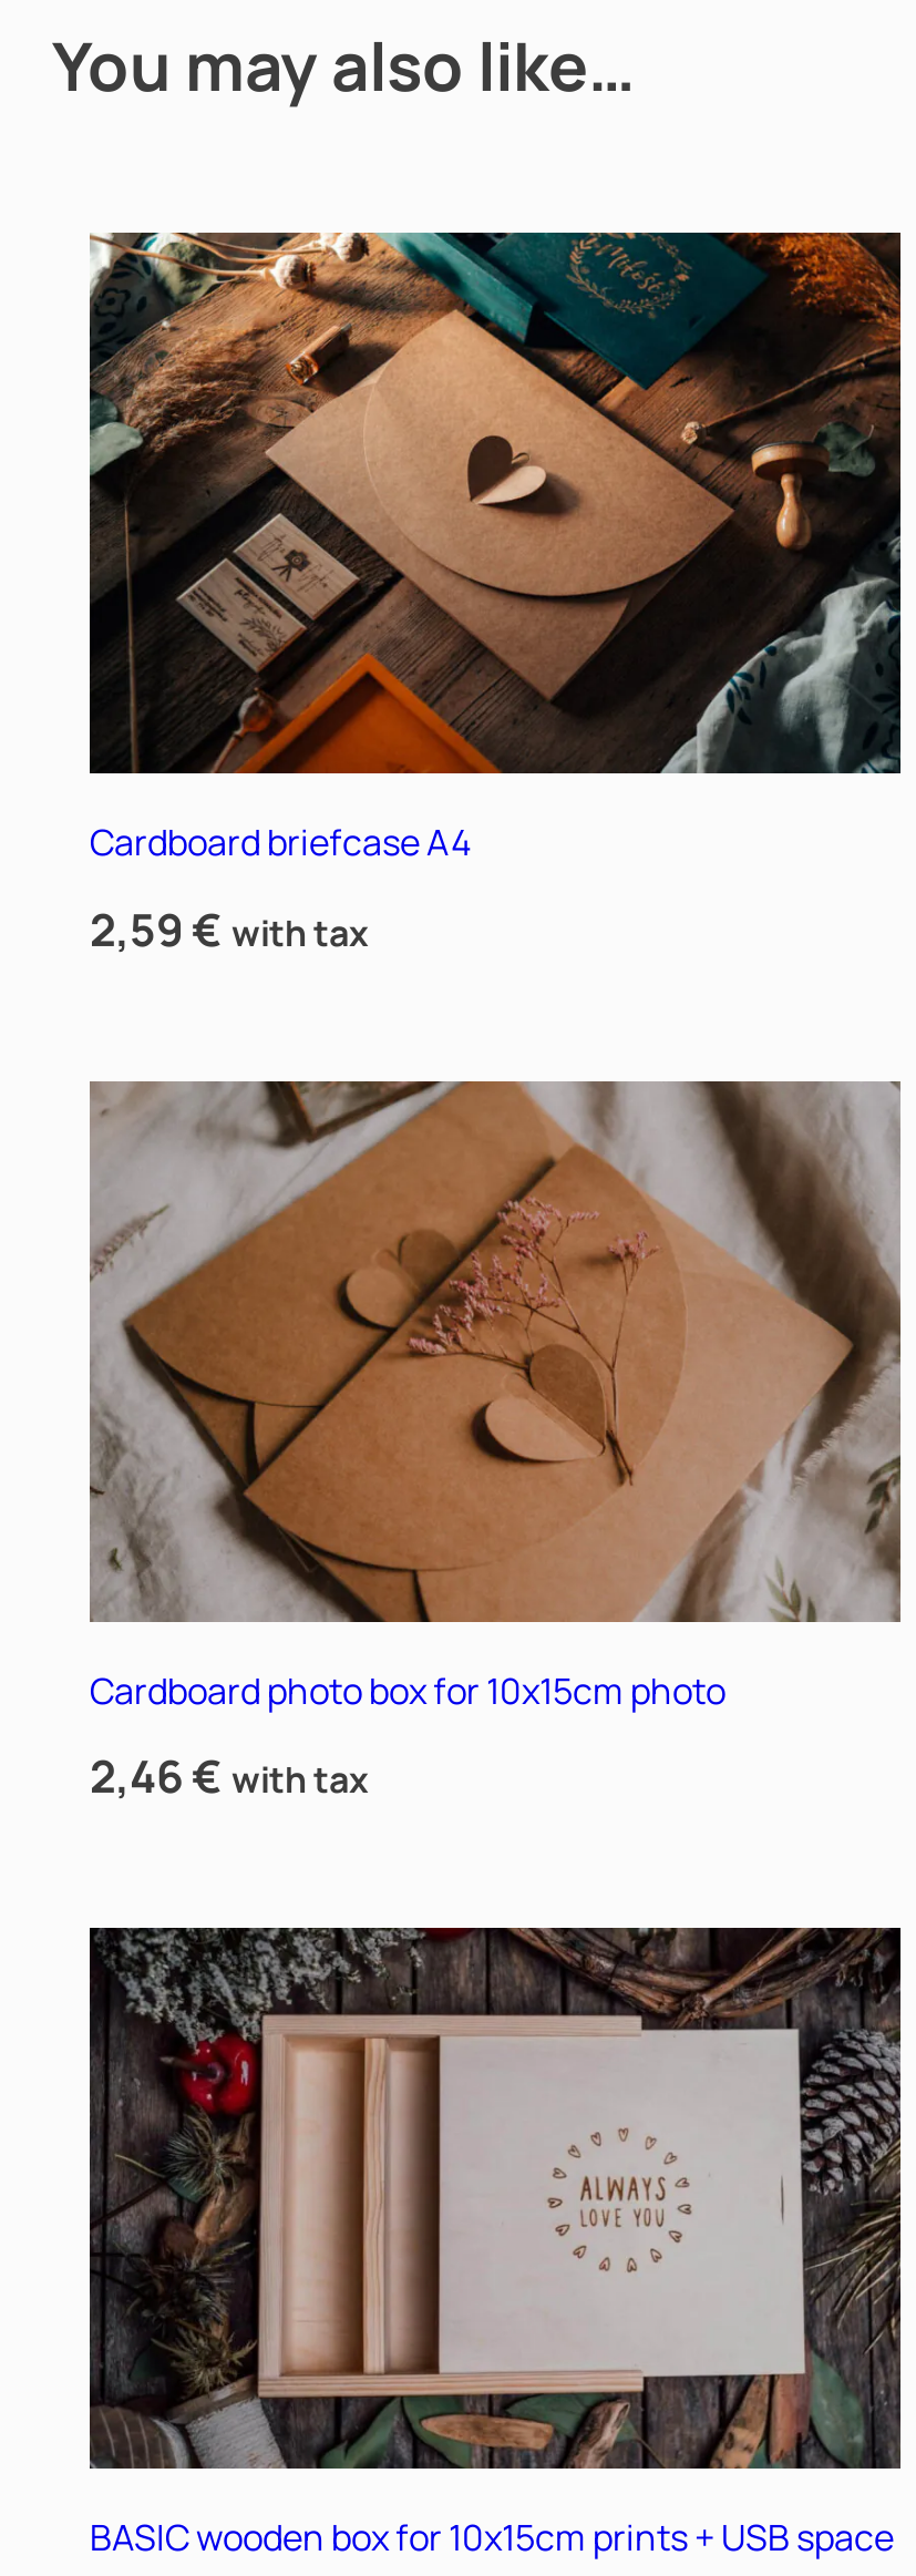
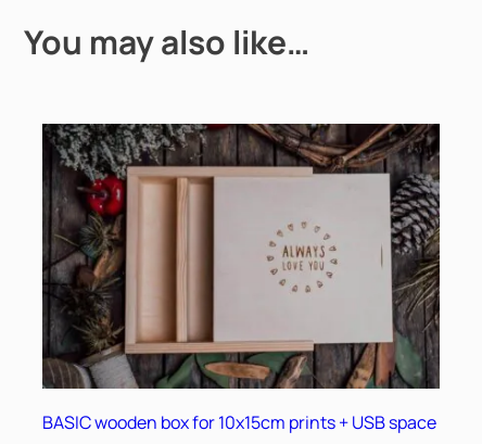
[90,230,900,959] [image] | Cardboard briefcase A4 | 2,59 € with tax -> none
[88,1079,903,1807] [image] | Cardboard photo box for 10x15cm photo | 2,46 € with tax -> none

